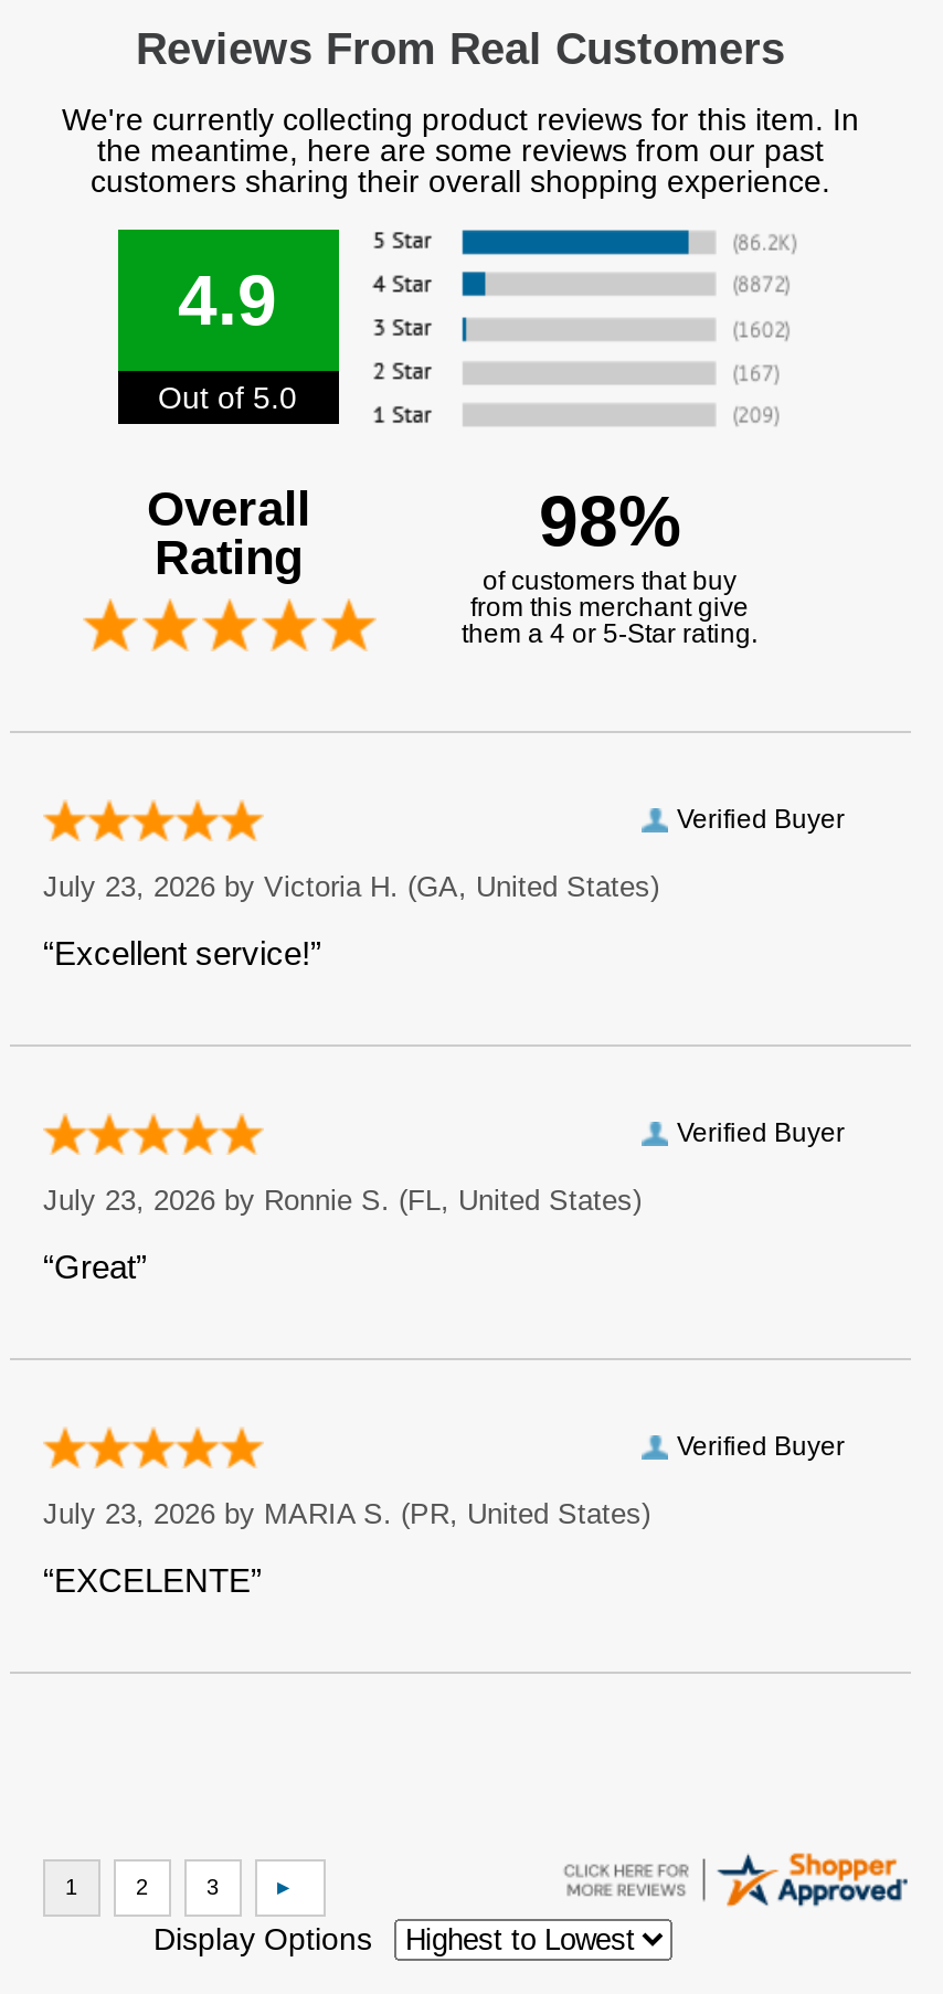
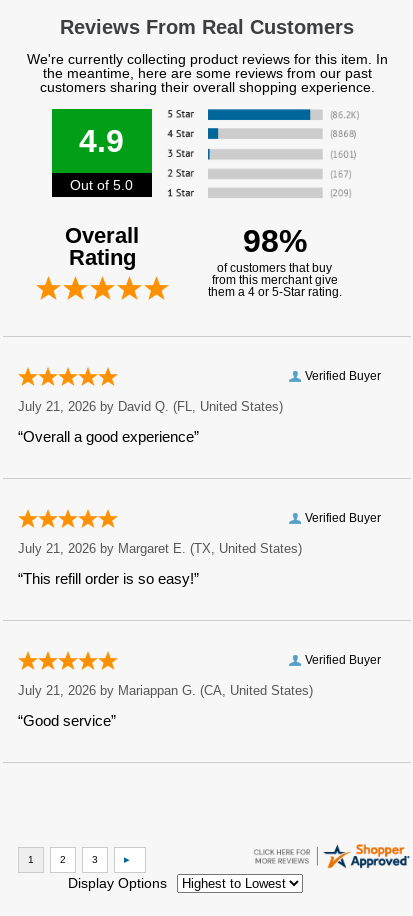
[43,870,659,903] July 23, 2026 by Victoria H. (GA, United States) -> [18,399,283,414] July 21, 2026 by David Q. (FL, United States)
[43,934,321,971] “Excellent service!” -> [18,428,199,445] “Overall a good experience”
[43,1183,642,1216] July 23, 2026 by Ronnie S. (FL, United States) -> [18,541,302,556] July 21, 2026 by Margaret E. (TX, United States)
[43,1247,147,1285] “Great” -> [18,570,199,587] “This refill order is so easy!”
[43,1497,650,1530] July 23, 2026 by MARIA S. (PR, United States) -> [18,683,313,698] July 21, 2026 by Mariappan G. (CA, United States)
[43,1561,262,1599] “EXCELENTE” -> [18,712,116,729] “Good service”

